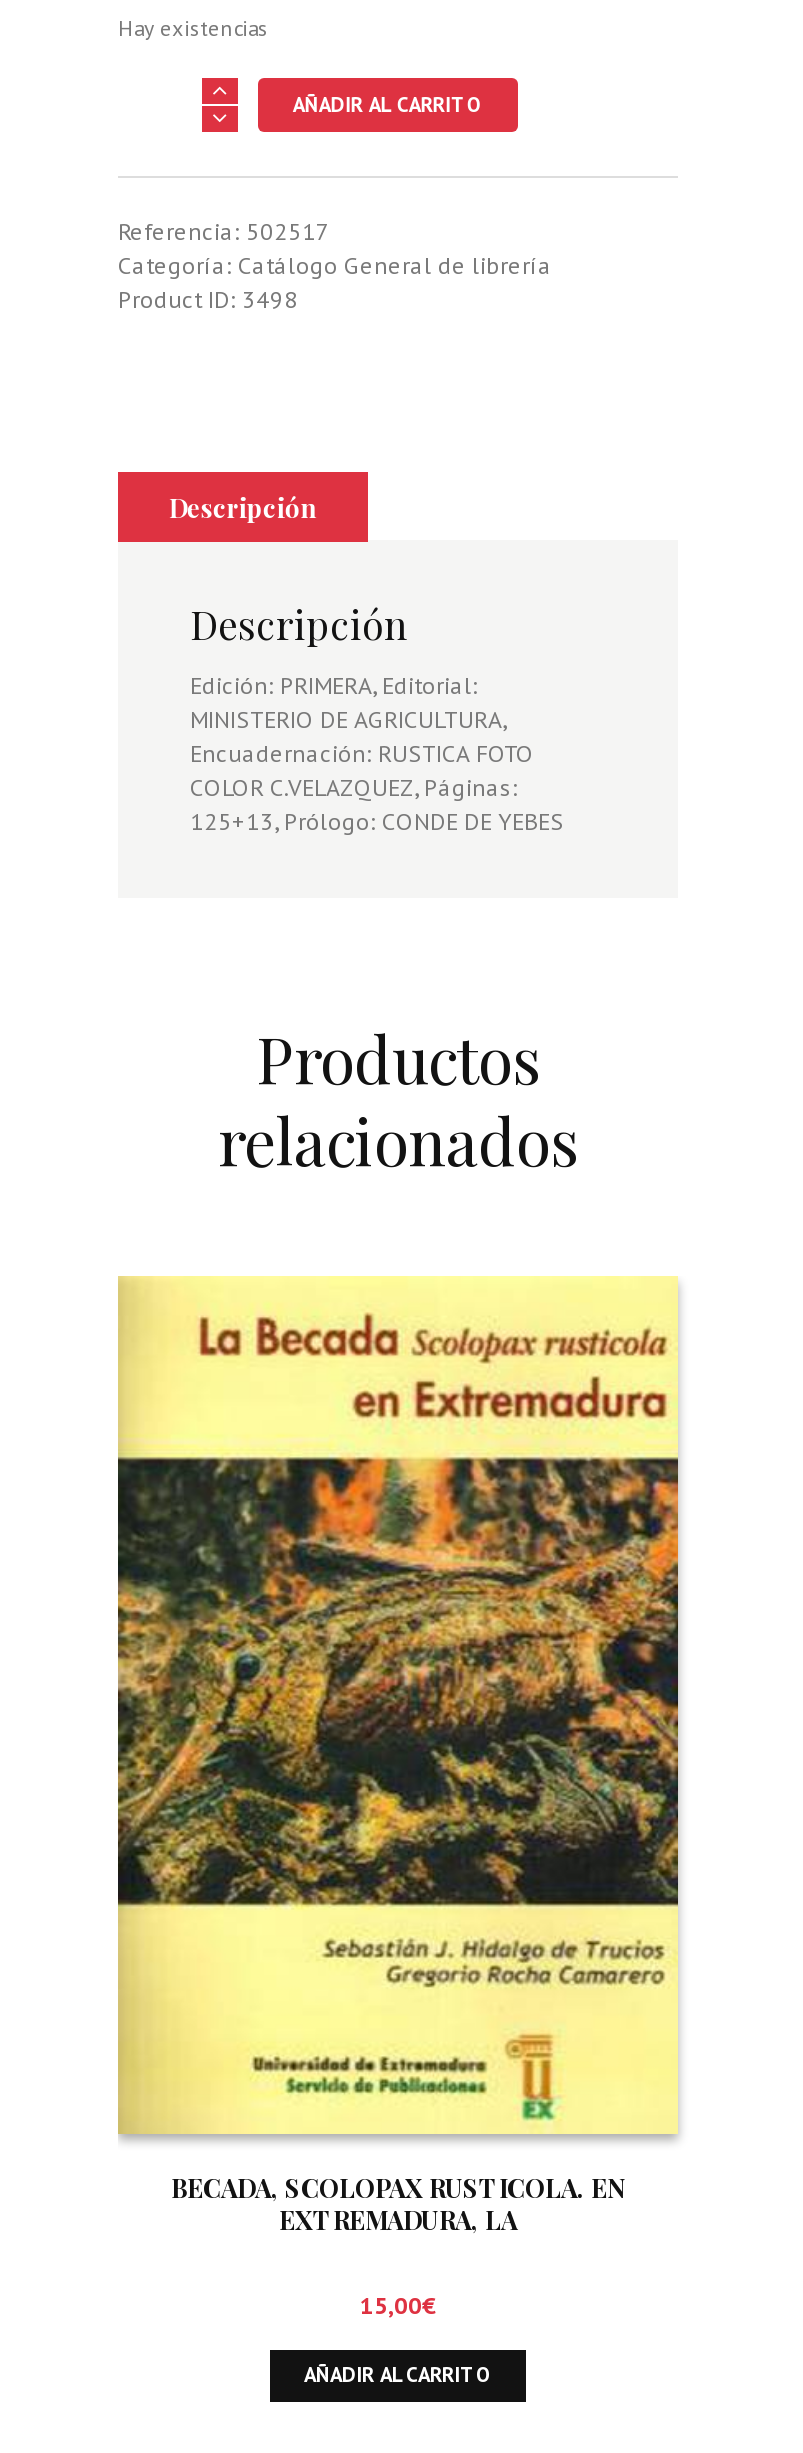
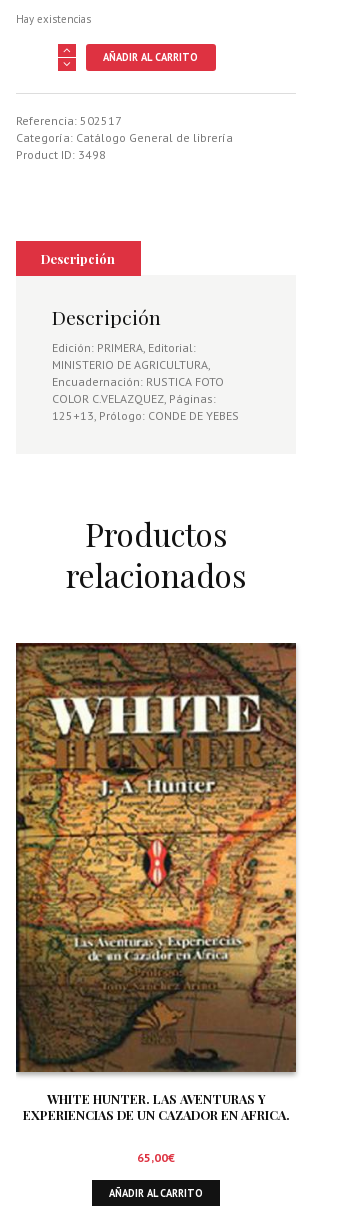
[116,1276,680,2235] [image] | BECADA, SCOLOPAX RUSTICOLA. EN | EXTREMADURA, LA -> [15,642,297,1123] [image] | WHITE HUNTER. LAS AVENTURAS Y | EXPERIENCIAS DE UN CAZADOR EN AFRICA.
[360,2289,436,2319] 15,00€ -> [137,1149,175,1164] 65,00€

